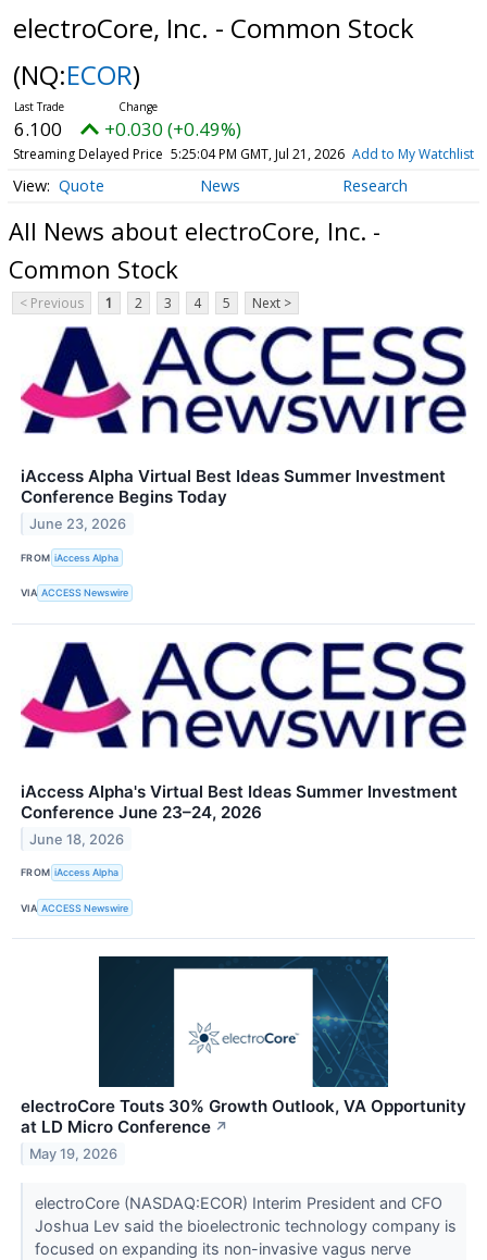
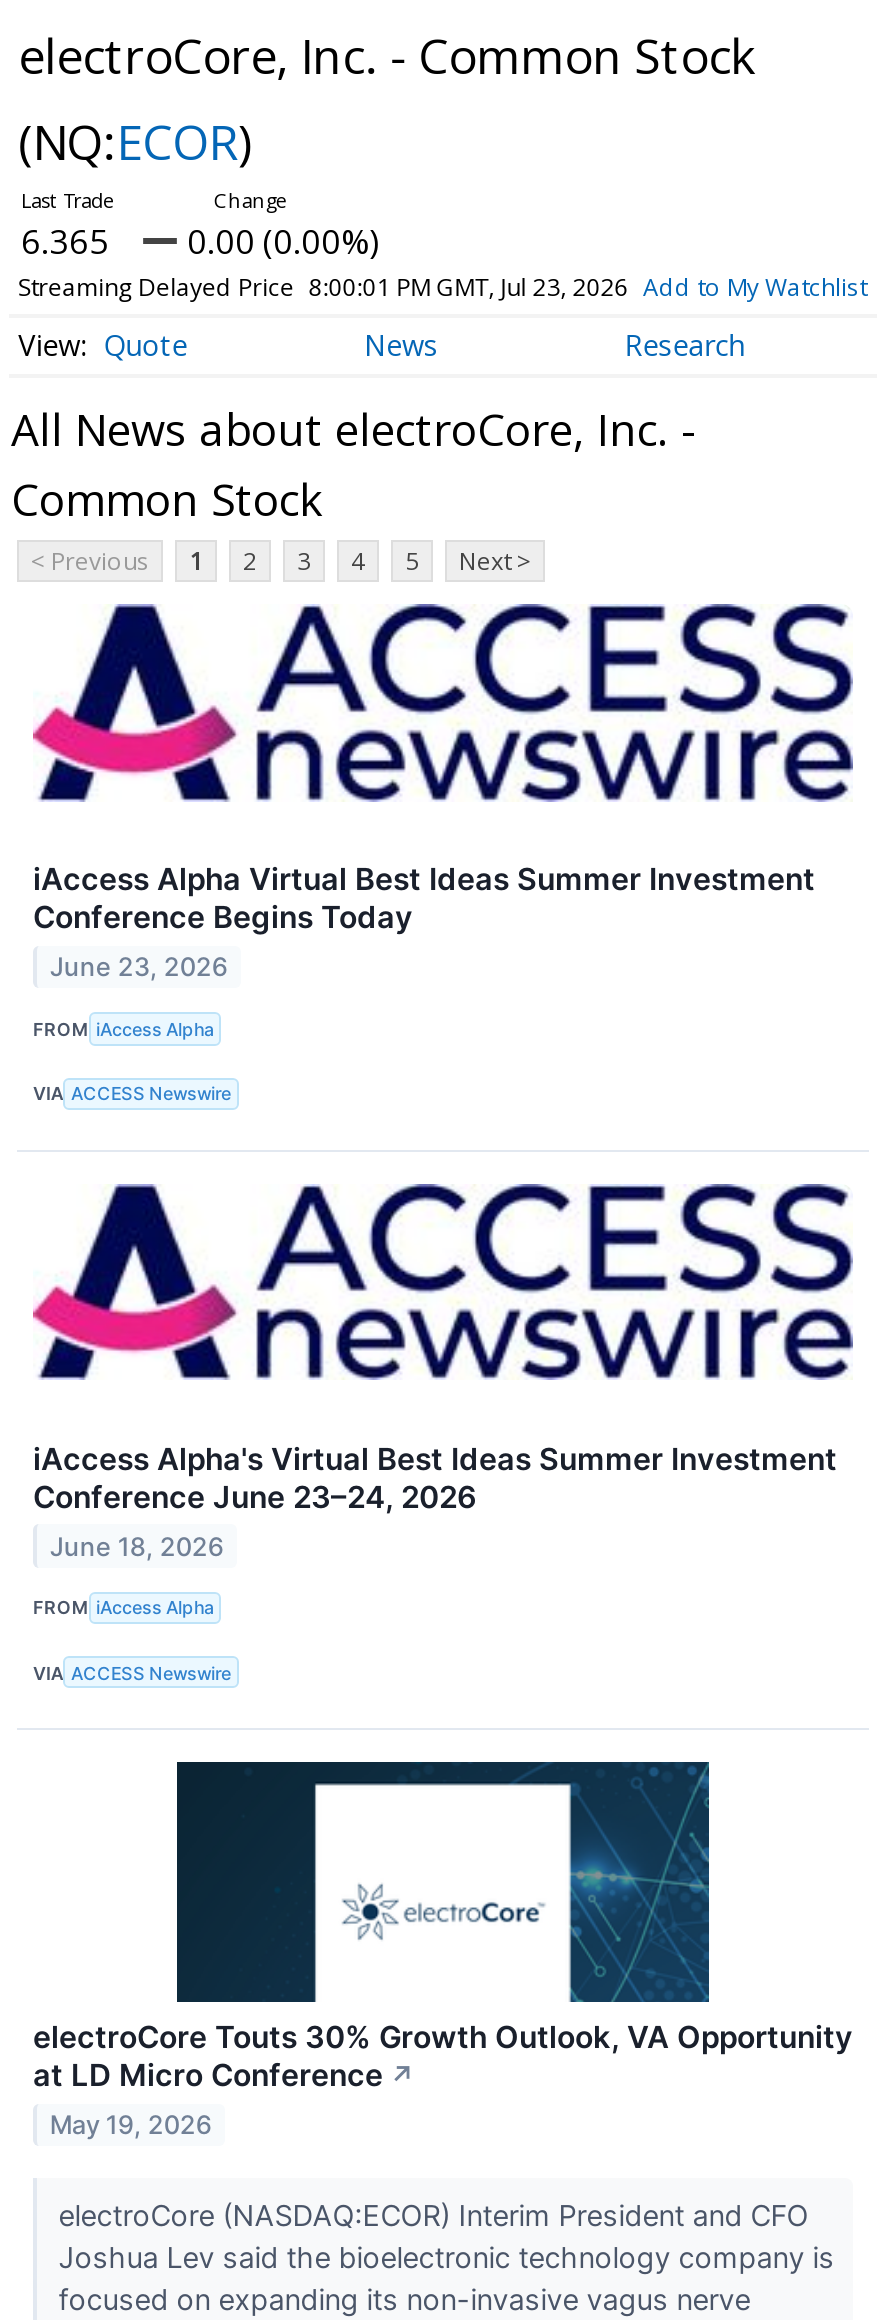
[14,116,62,141] 6.100 -> [21,218,109,264] 6.365
[104,116,241,141] +0.030 (+0.49%) -> [187,218,379,264] 0.00 (0.00%)
[13,145,474,163] Streaming Delayed Price 5:25:04 PM GMT, Jul 21, 2026 Add to My Watchlist -> [18,270,867,304] Streaming Delayed Price 8:00:01 PM GMT, Jul 23, 2026 Add to My Watchlist

